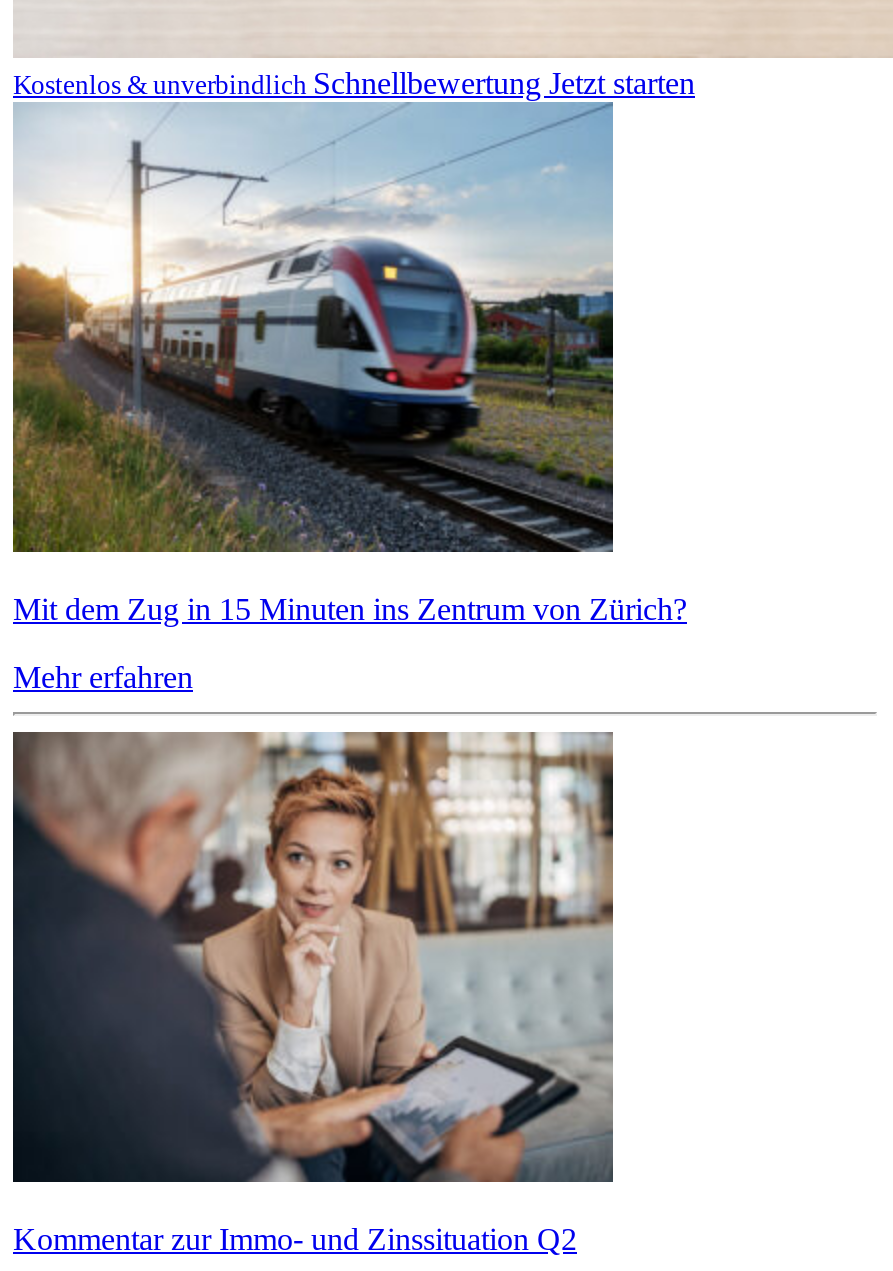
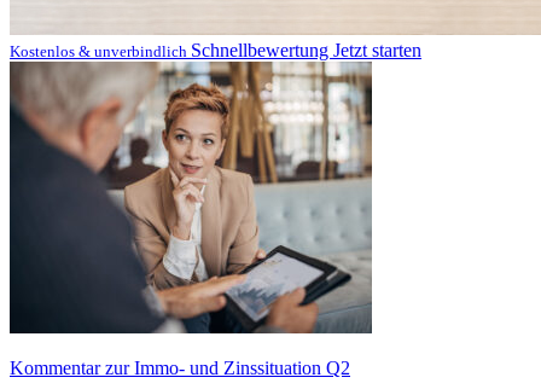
[11,104,687,694] [image] | Mit dem Zug in 15 Minuten ins Zentrum von Zürich? | Mehr erfahren -> none

